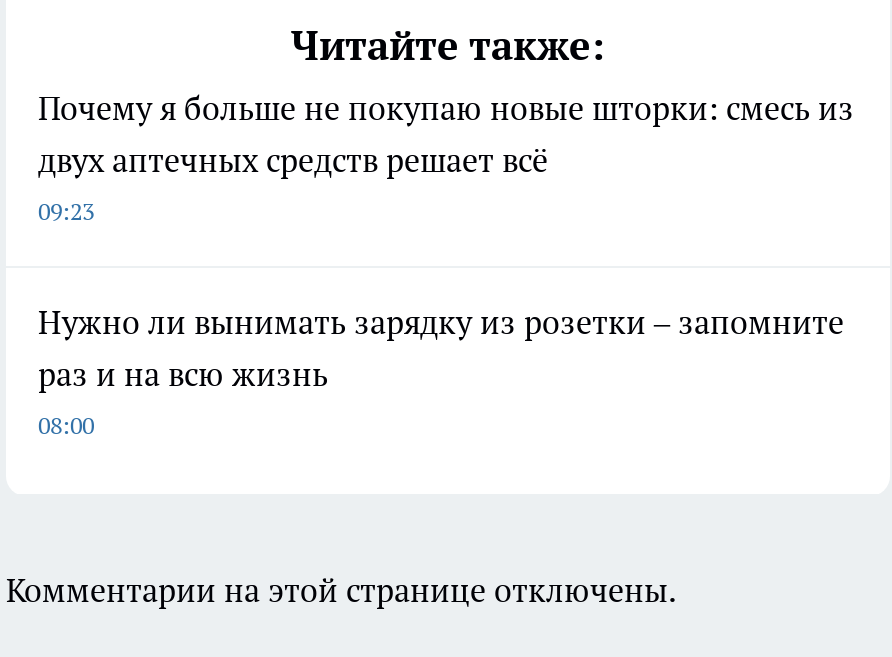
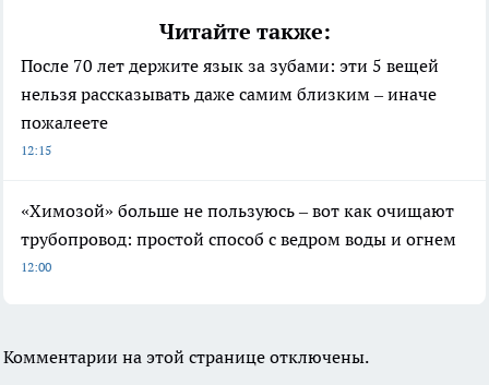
[38,88,854,226] Почему я больше не покупаю новые шторки: смесь из | двух аптечных средств решает всё | 09:23 -> [21,55,439,158] После 70 лет держите язык за зубами: эти 5 вещей | нельзя рассказывать даже самим близким – иначе | пожалеете | 12:15
[38,302,844,440] Нужно ли вынимать зарядку из розетки – запомните | раз и на всю жизнь | 08:00 -> [21,200,456,275] «Химозой» больше не пользуюсь – вот как очищают | трубопровод: простой способ с ведром воды и огнем | 12:00

